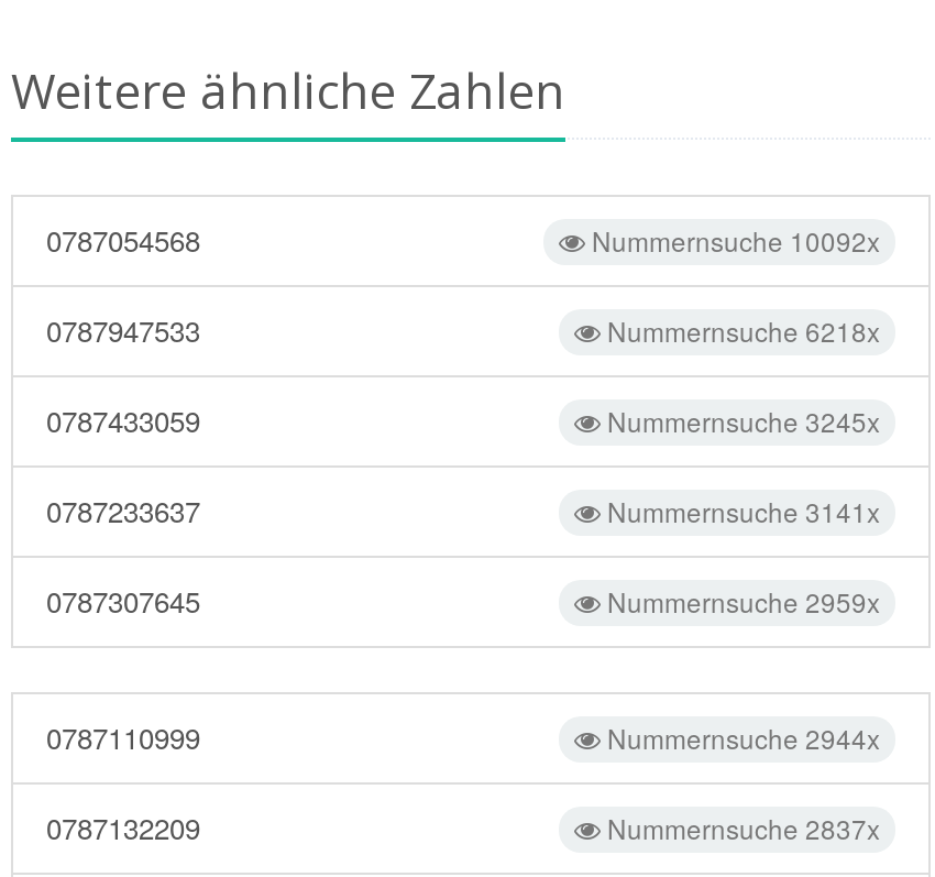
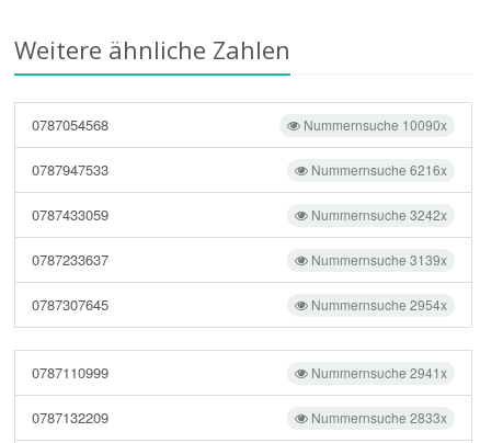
[585,221,880,259] Nummernsuche 10092x -> [300,115,447,134] Nummernsuche 10090x
[601,311,880,349] Nummernsuche 6218x -> [308,160,447,179] Nummernsuche 6216x
[601,402,880,439] Nummernsuche 3245x -> [308,205,447,224] Nummernsuche 3242x
[601,492,880,529] Nummernsuche 3141x -> [308,250,447,269] Nummernsuche 3139x
[601,582,880,620] Nummernsuche 2959x -> [308,295,447,314] Nummernsuche 2954x
[601,719,880,756] Nummernsuche 2944x -> [308,363,447,382] Nummernsuche 2941x
[601,809,880,846] Nummernsuche 2837x -> [308,408,447,427] Nummernsuche 2833x

